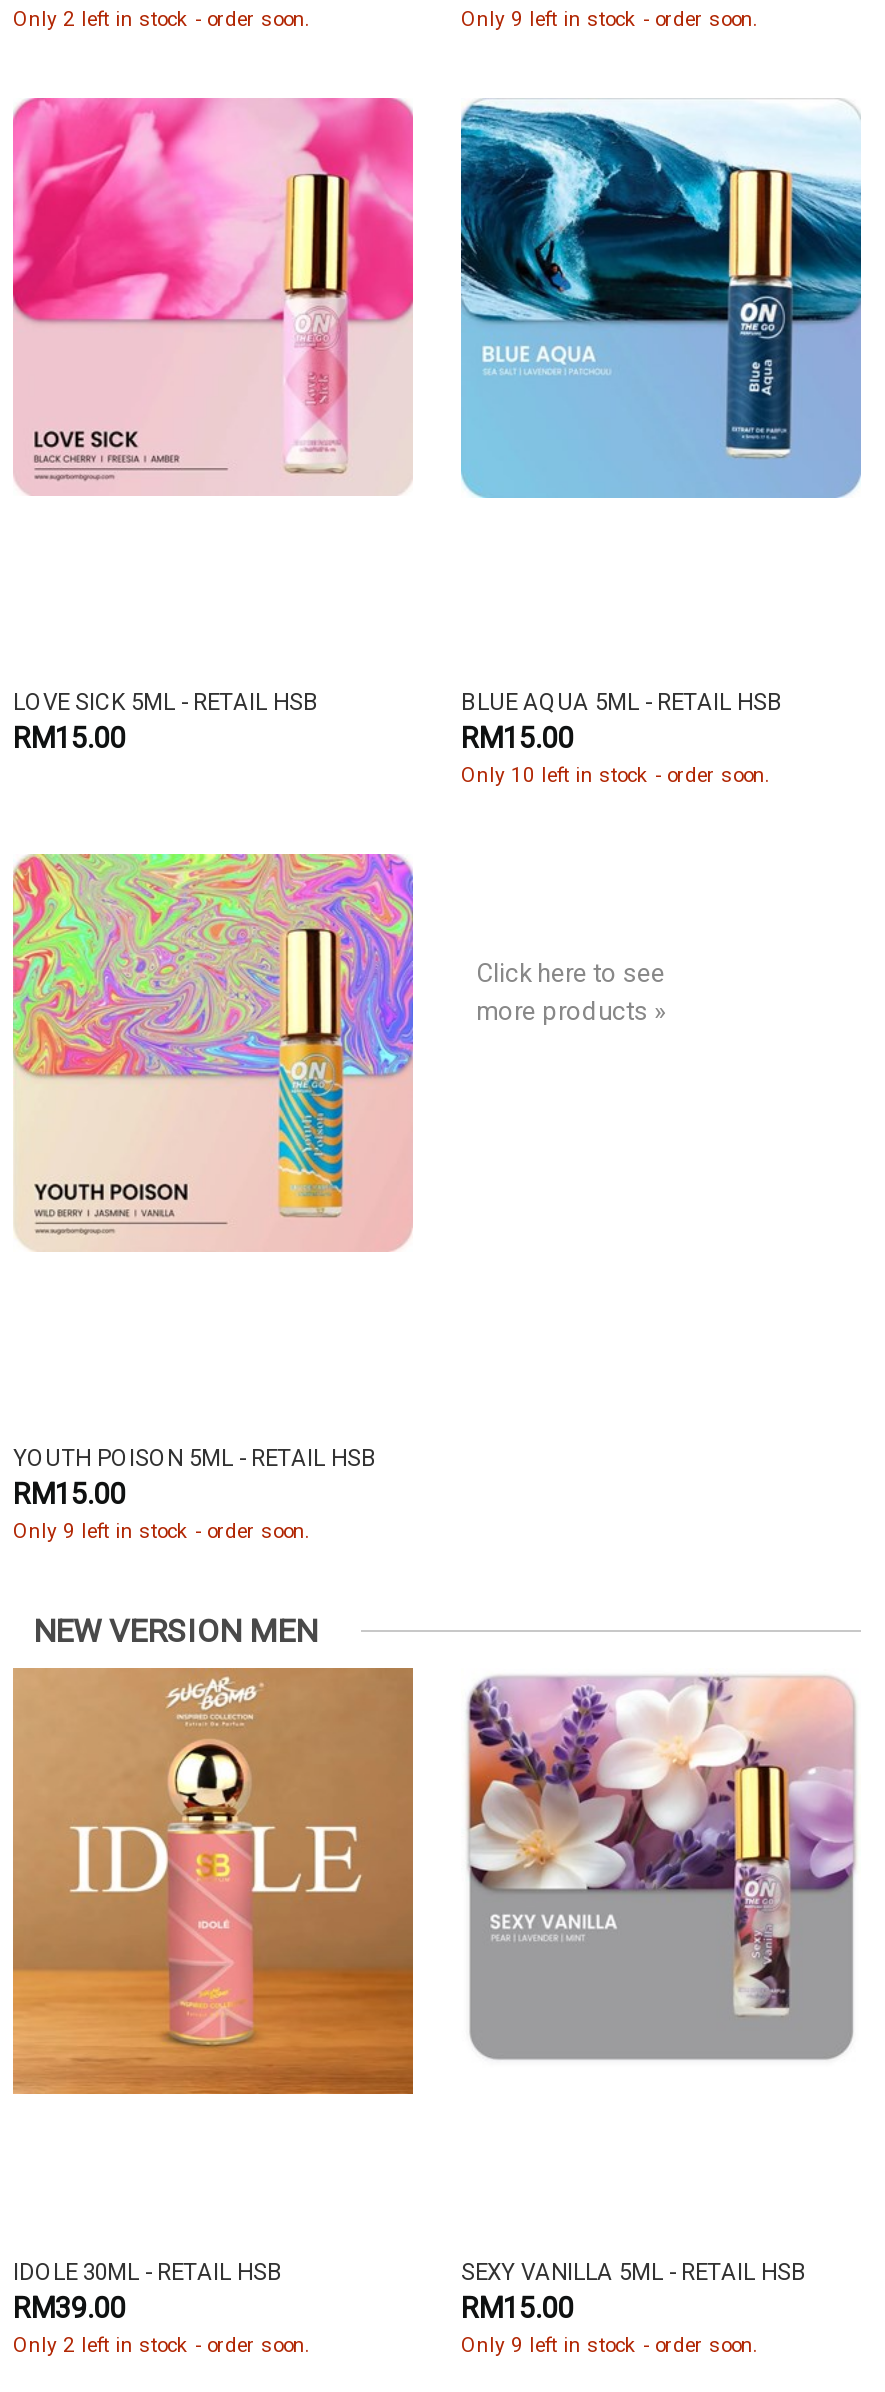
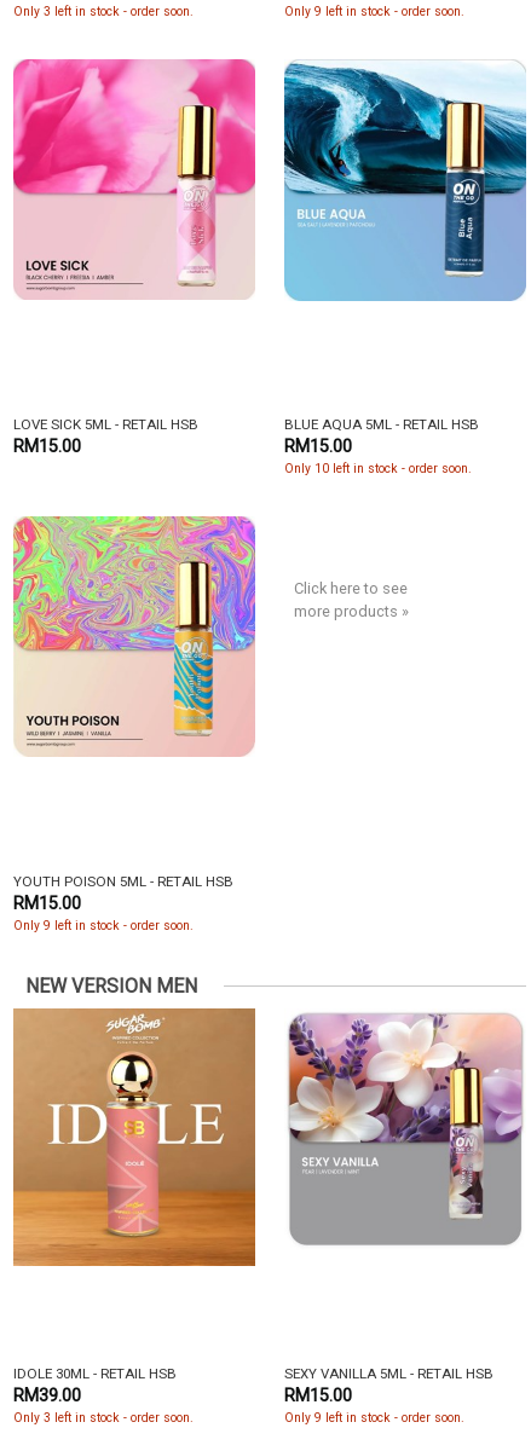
[13,6,311,32] Only 2 left in stock - order soon. -> [13,4,194,19] Only 3 left in stock - order soon.
[13,2332,311,2358] Only 2 left in stock - order soon. -> [13,1410,194,1426] Only 3 left in stock - order soon.

